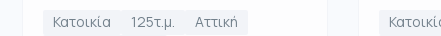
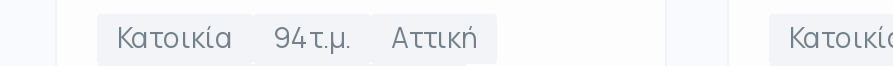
[53,12,238,31] Κατοικία 125τ.μ. Αττική -> [117,18,477,56] Κατοικία 94τ.μ. Αττική

